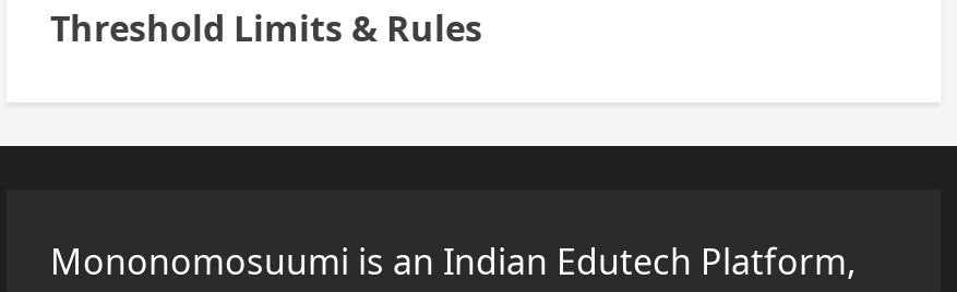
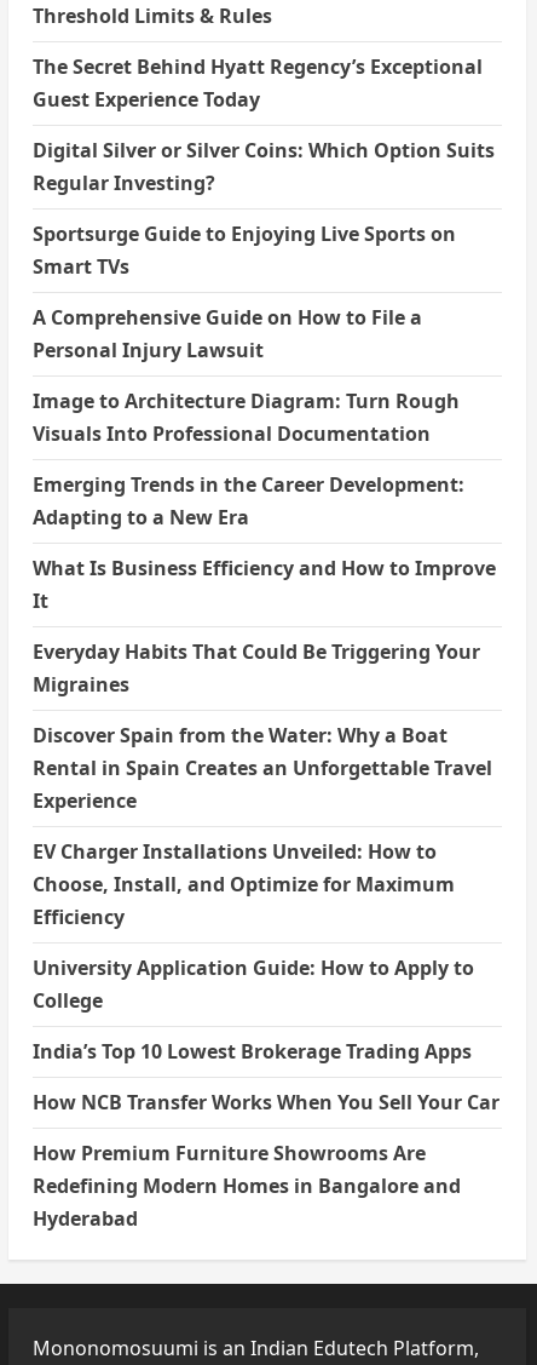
none -> [33,54,500,1232] The Secret Behind Hyatt Regency’s Exceptional | Guest Experience Today | Digital Silver or Silver Coins: Which Option Suits | Regular Investing? | Sportsurge Guide to Enjoying Live Sports on | Smart TVs | A Comprehensive Guide on How to File a | Personal Injury Lawsuit | Image to Architecture Diagram: Turn Rough | Visuals Into Professional Documentation | Emerging Trends in the Career Development: | Adapting to a New Era | What Is Business Efficiency and How to Improve | It | Everyday Habits That Could Be Triggering Your | Migraines | Discover Spain from the Water: Why a Boat | Rental in Spain Creates an Unforgettable Travel | Experience | EV Charger Installations Unveiled: How to | Choose, Install, and Optimize for Maximum | Efficiency | University Application Guide: How to Apply to | College | India’s Top 10 Lowest Brokerage Trading Apps | How NCB Transfer Works When You Sell Your Car | How Premium Furniture Showrooms Are | Redefining Modern Homes in Bangalore and | Hyderabad

